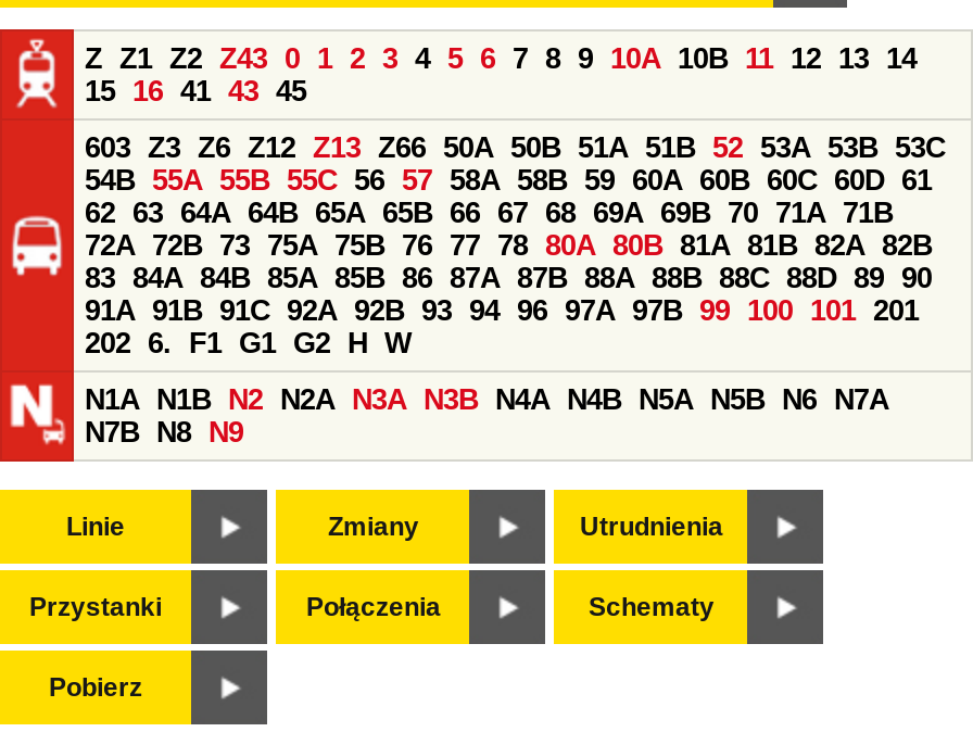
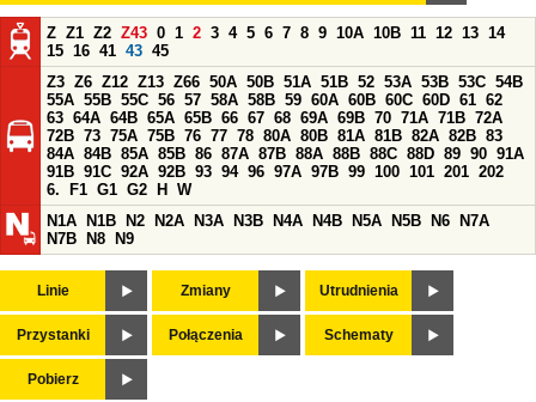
[85,131,945,359] 603 Z3 Z6 Z12 Z13 Z66 50A 50B 51A 51B 52 53A 53B 53C | 54B 55A 55B 55C 56 57 58A 58B 59 60A 60B 60C 60D 61 | 62 63 64A 64B 65A 65B 66 67 68 69A 69B 70 71A 71B | 72A 72B 73 75A 75B 76 77 78 80A 80B 81A 81B 82A 82B | 83 84A 84B 85A 85B 86 87A 87B 88A 88B 88C 88D 89 90 | 91A 91B 91C 92A 92B 93 94 96 97A 97B 99 100 101 201 | 202 6. F1 G1 G2 H W -> [47,73,524,199] Z3 Z6 Z12 Z13 Z66 50A 50B 51A 51B 52 53A 53B 53C 54B | 55A 55B 55C 56 57 58A 58B 59 60A 60B 60C 60D 61 62 | 63 64A 64B 65A 65B 66 67 68 69A 69B 70 71A 71B 72A | 72B 73 75A 75B 76 77 78 80A 80B 81A 81B 82A 82B 83 | 84A 84B 85A 85B 86 87A 87B 88A 88B 88C 88D 89 90 91A | 91B 91C 92A 92B 93 94 96 97A 97B 99 100 101 201 202 | 6. F1 G1 G2 H W

